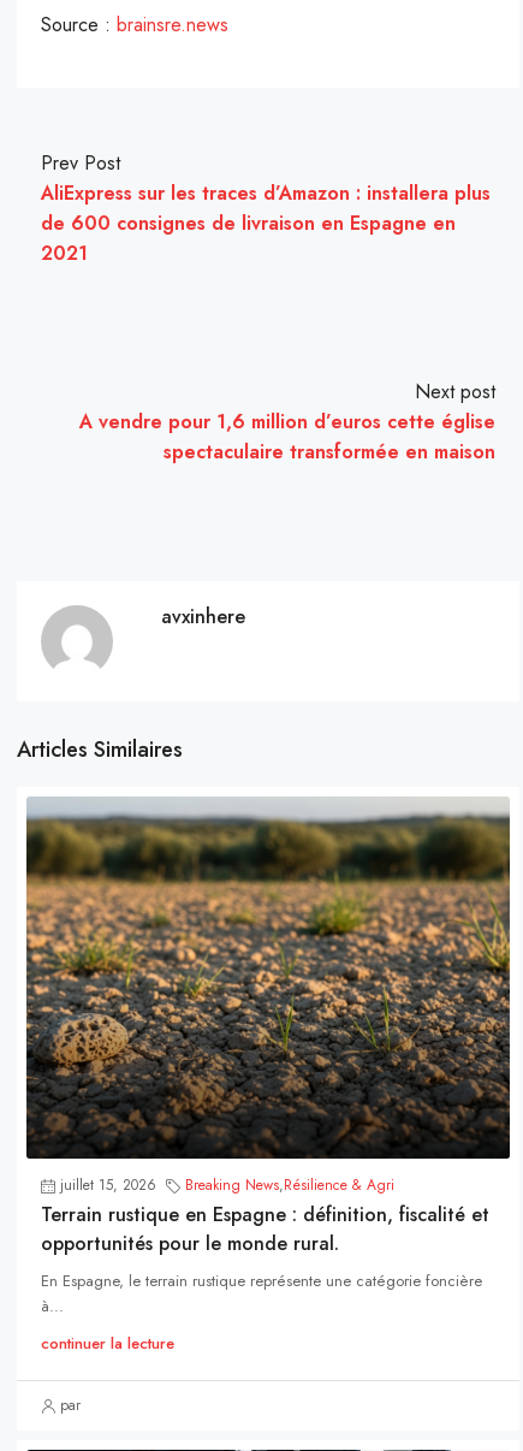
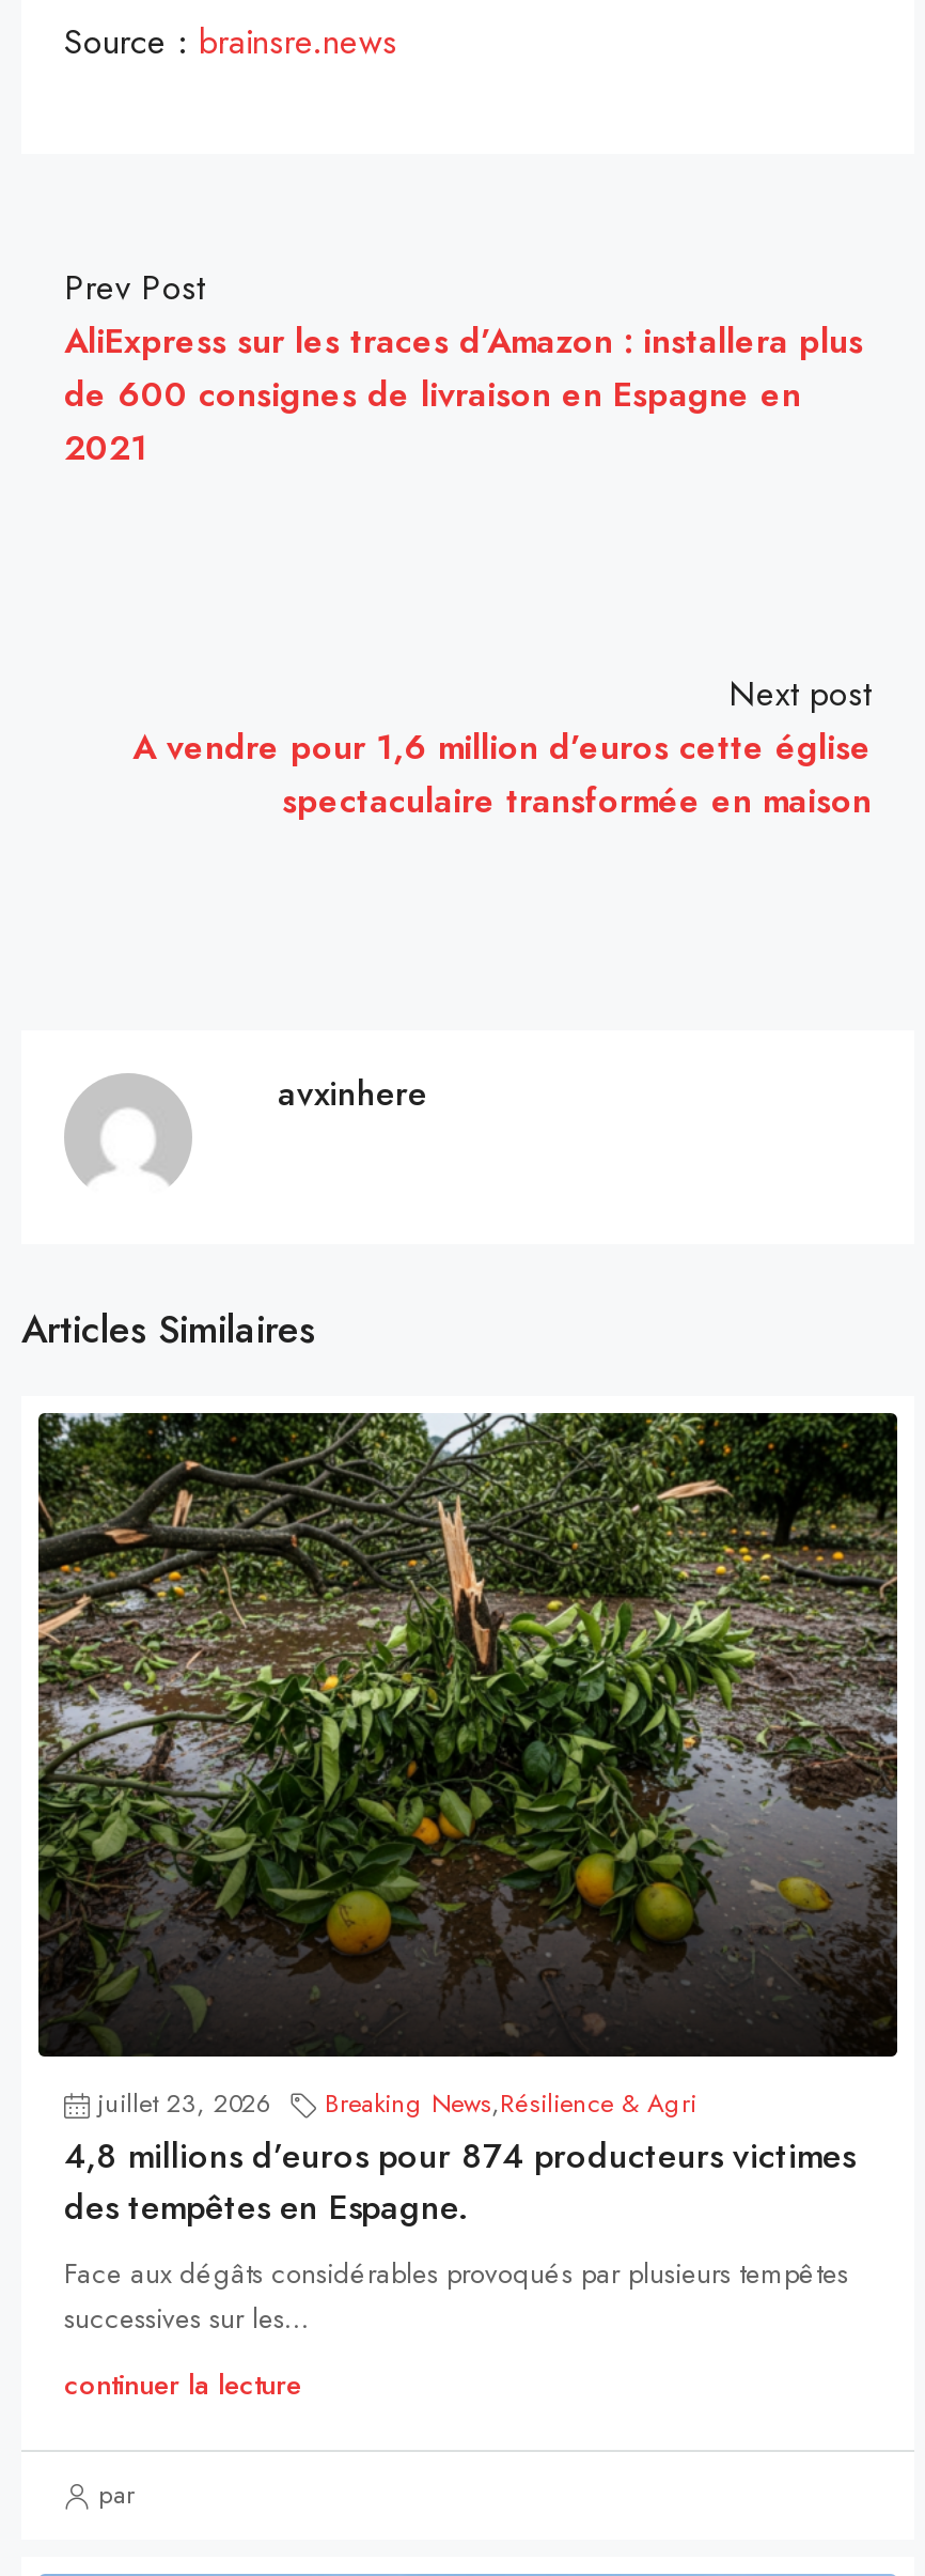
[25,796,511,1196] [image] | juillet 15, 2026 Breaking News,Résilience & Agri -> [36,1411,899,2124] [image] | juillet 23, 2026 Breaking News,Résilience & Agri
[41,1201,489,1318] Terrain rustique en Espagne : définition, fiscalité et | opportunités pour le monde rural. | En Espagne, le terrain rustique représente une catégorie foncière | à... -> [64,2132,855,2340] 4,8 millions d’euros pour 874 producteurs victimes | des tempêtes en Espagne. | Face aux dégâts considérables provoqués par plusieurs tempêtes | successives sur les...

